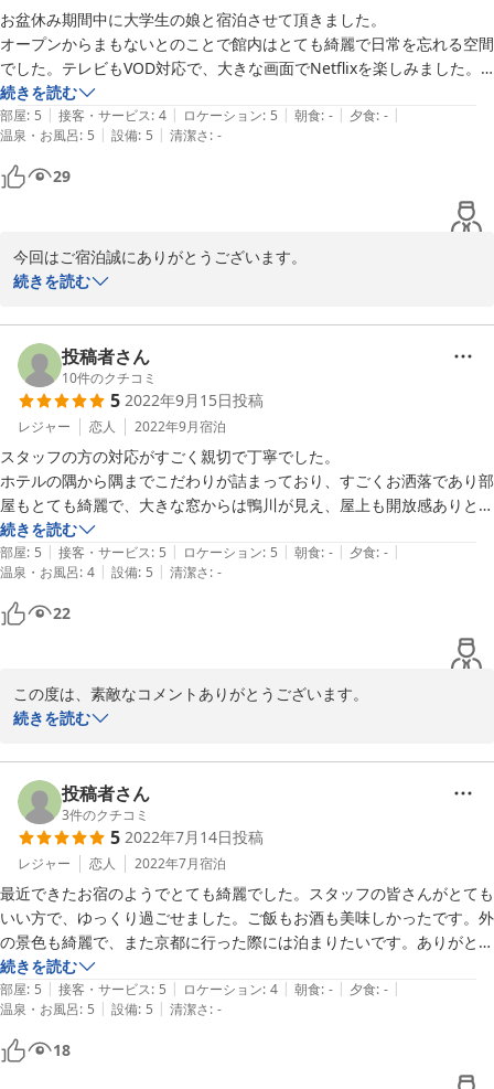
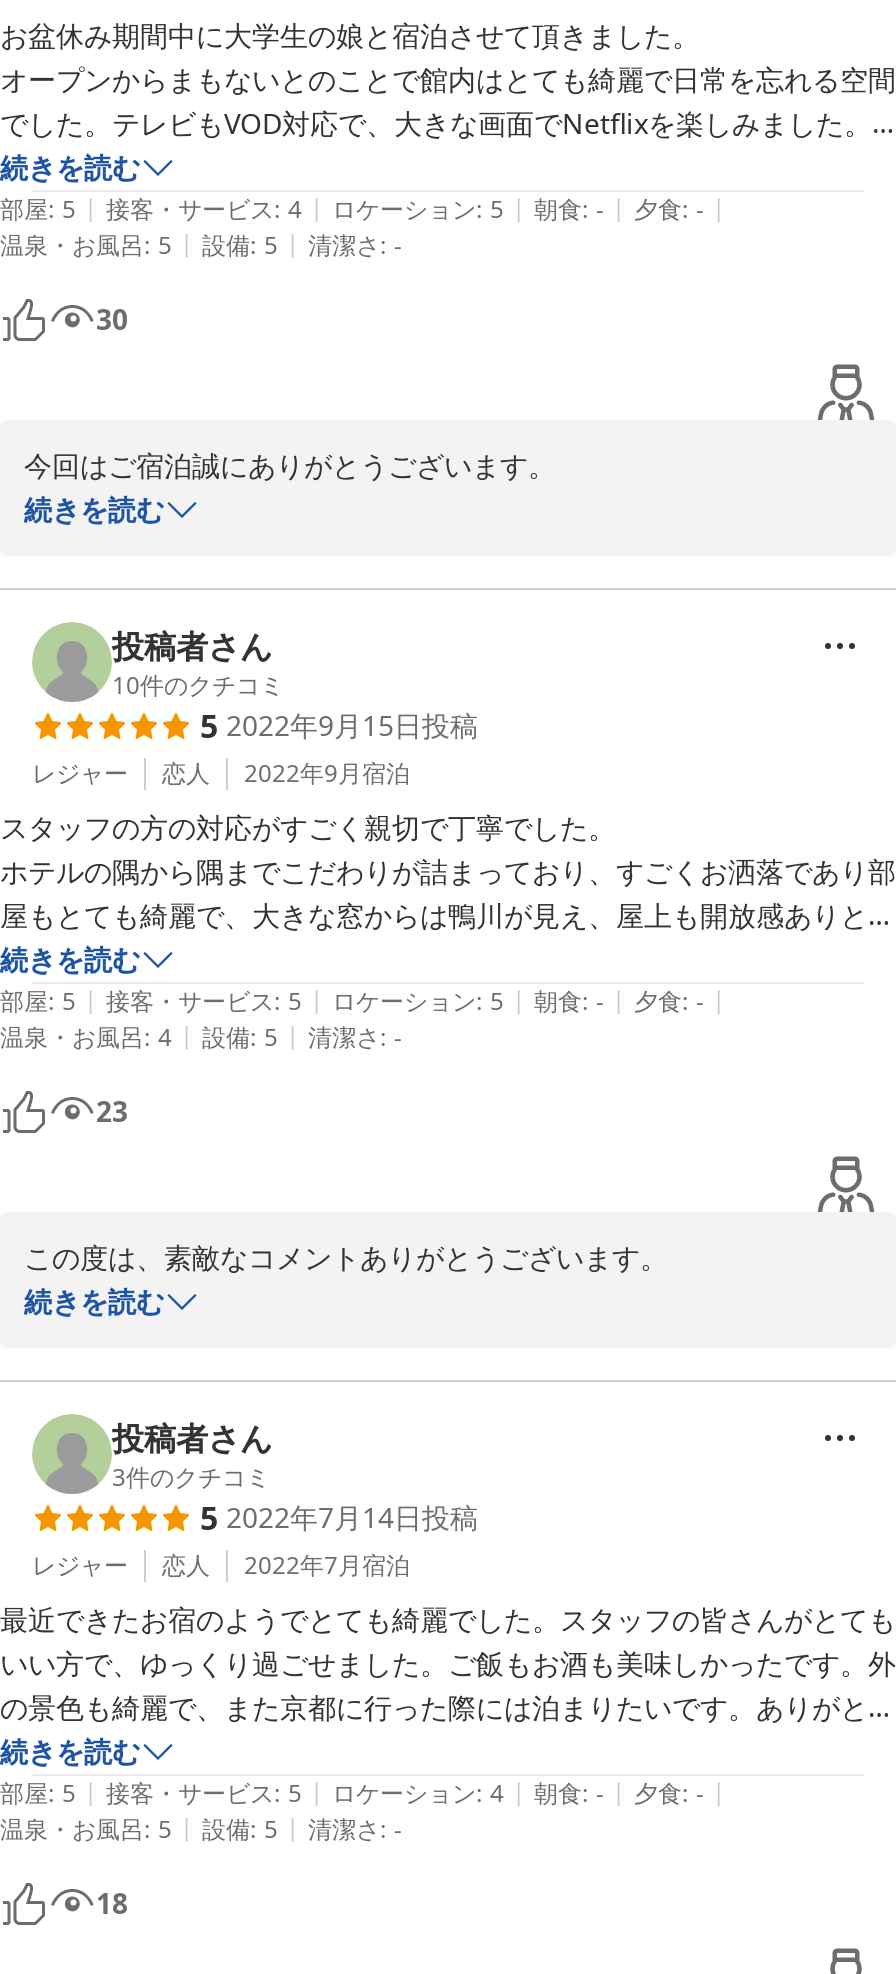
[53,165,71,186] 29 -> [96,300,128,338] 30
[53,602,71,623] 22 -> [96,1092,128,1130] 23

